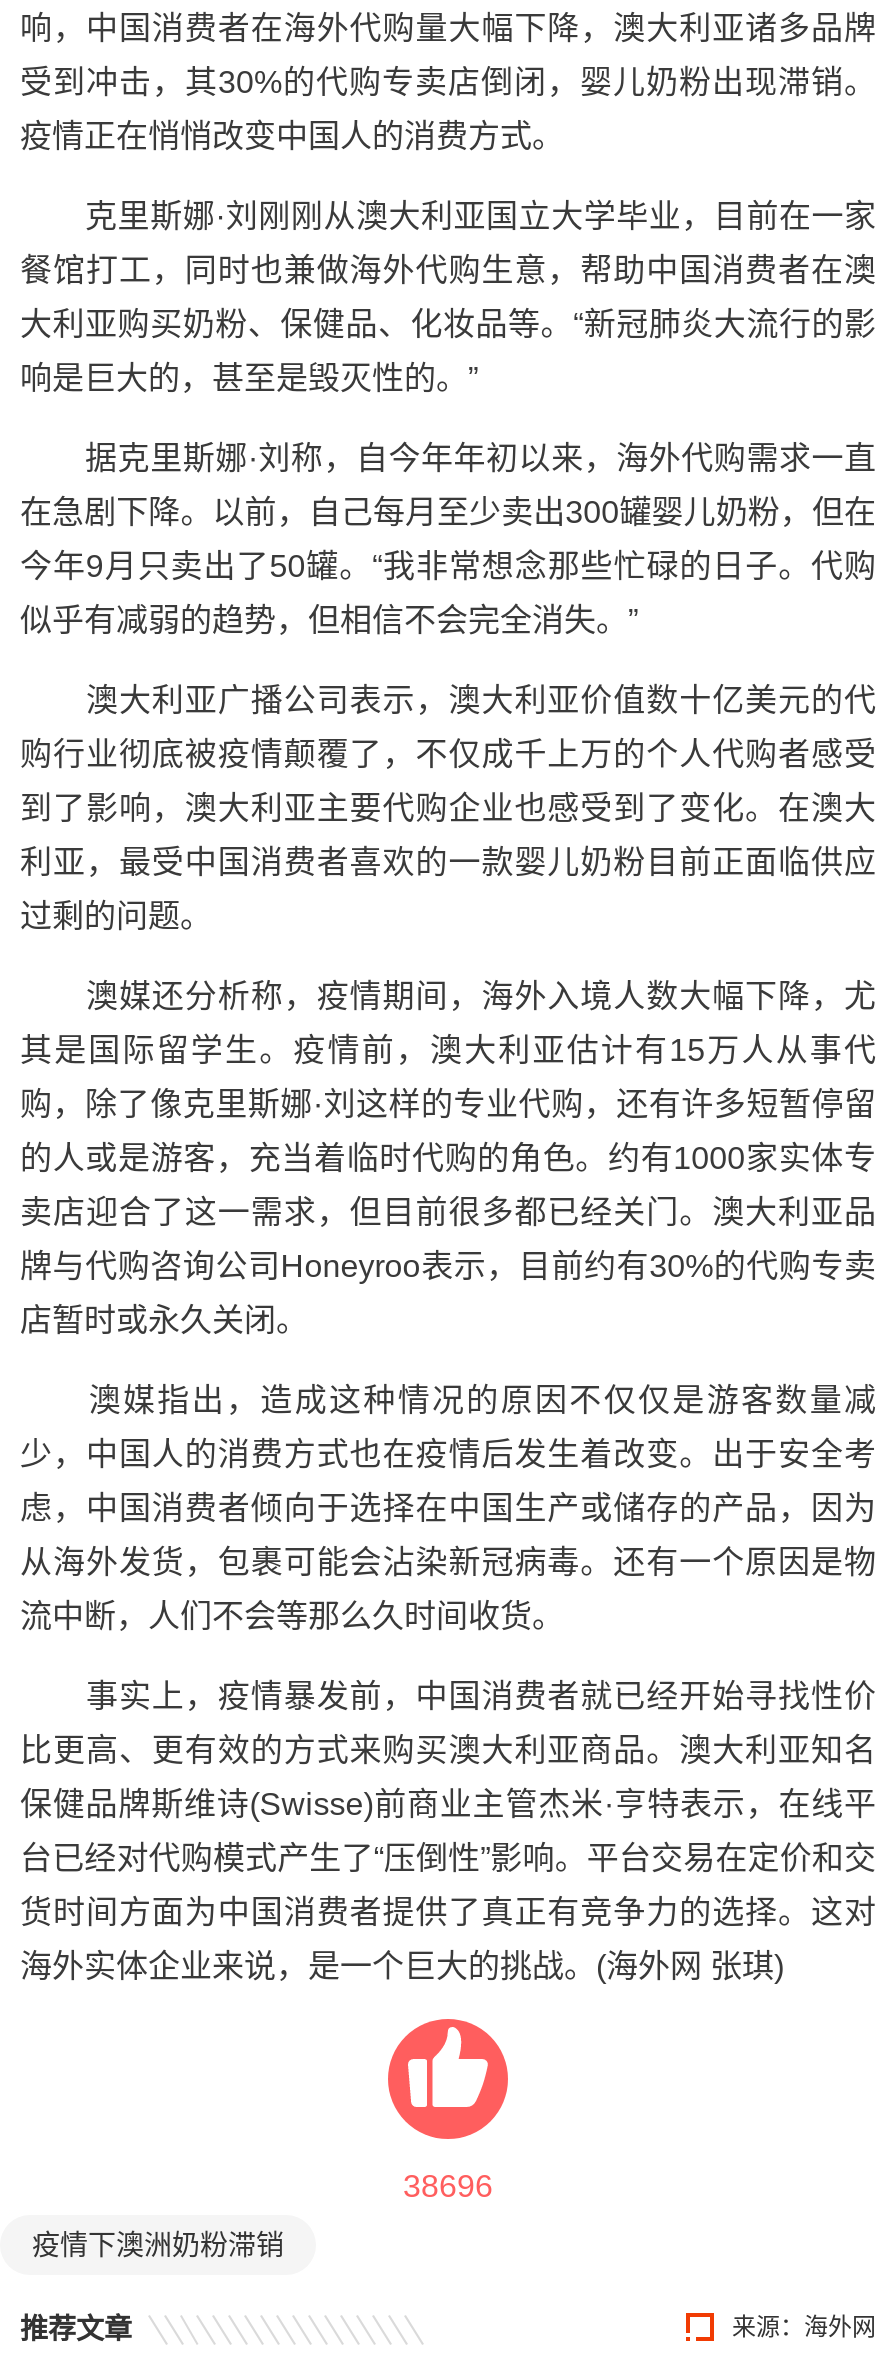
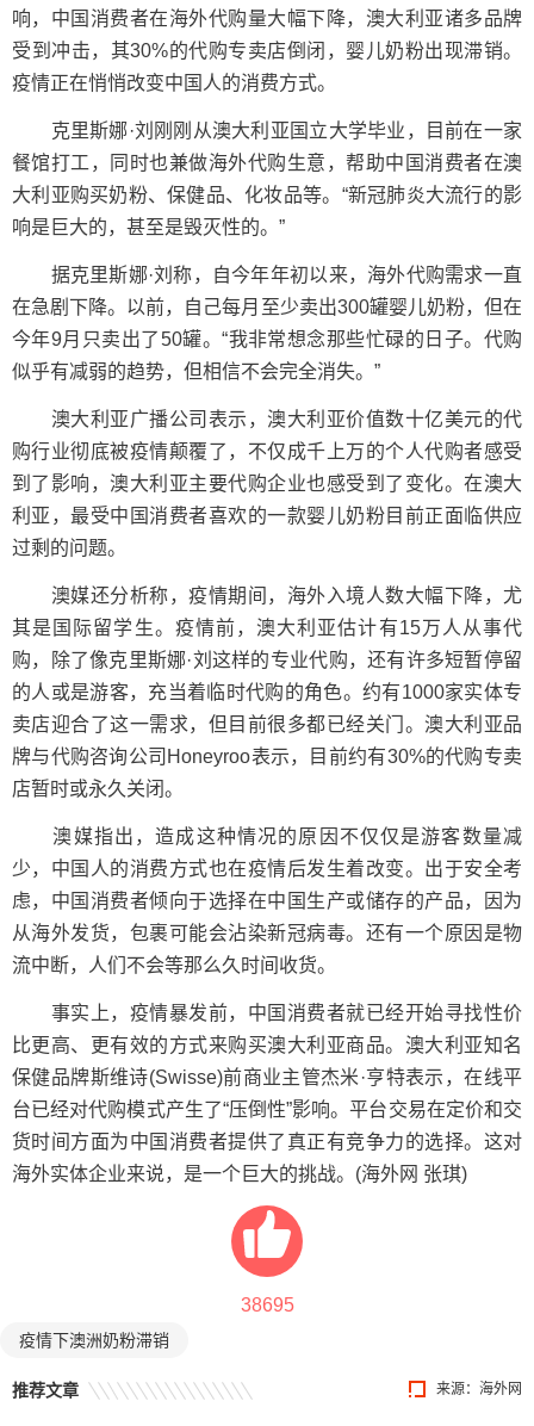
[403,2168,493,2202] 38696 -> [240,1294,294,1315] 38695

